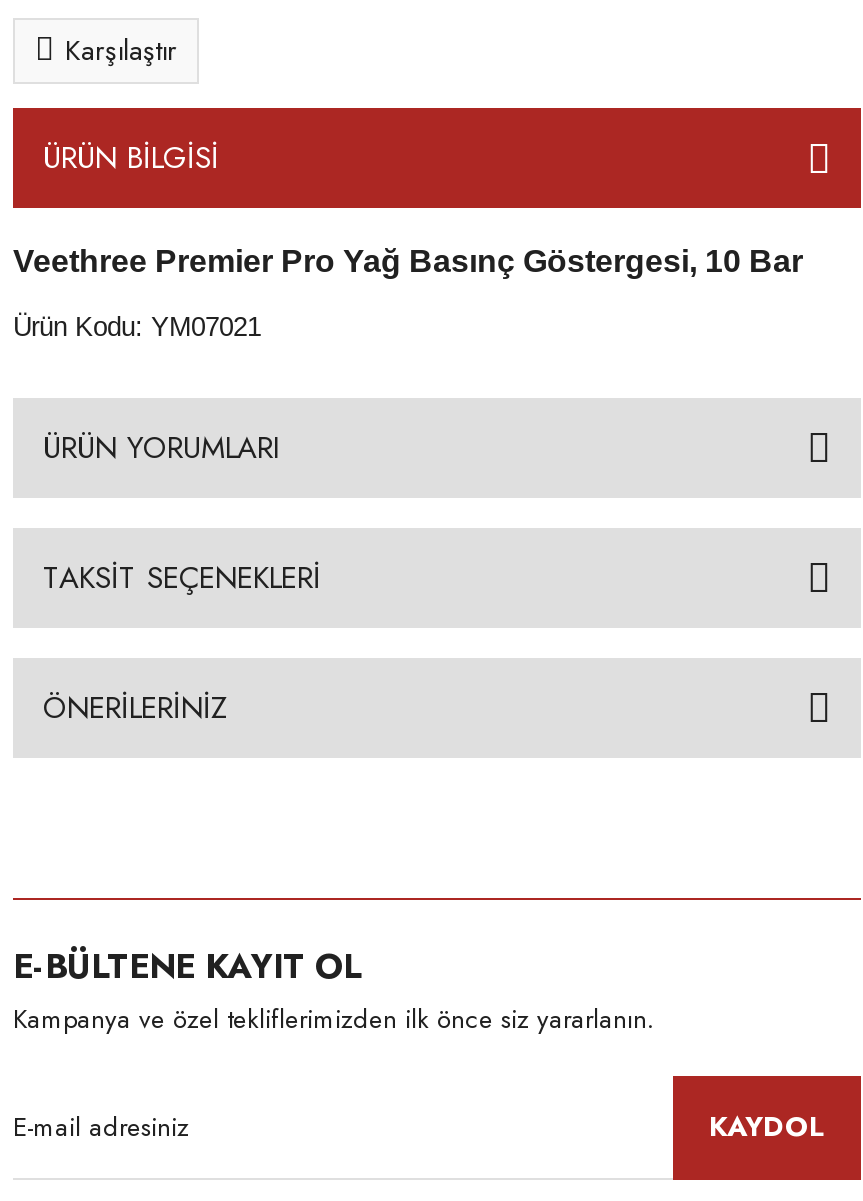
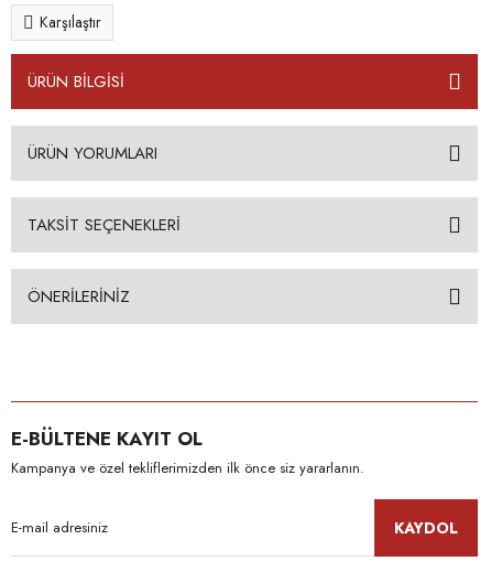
[13,244,803,342] Veethree Premier Pro Yağ Basınç Göstergesi, 10 Bar | Ürün Kodu: YM07021 -> none

